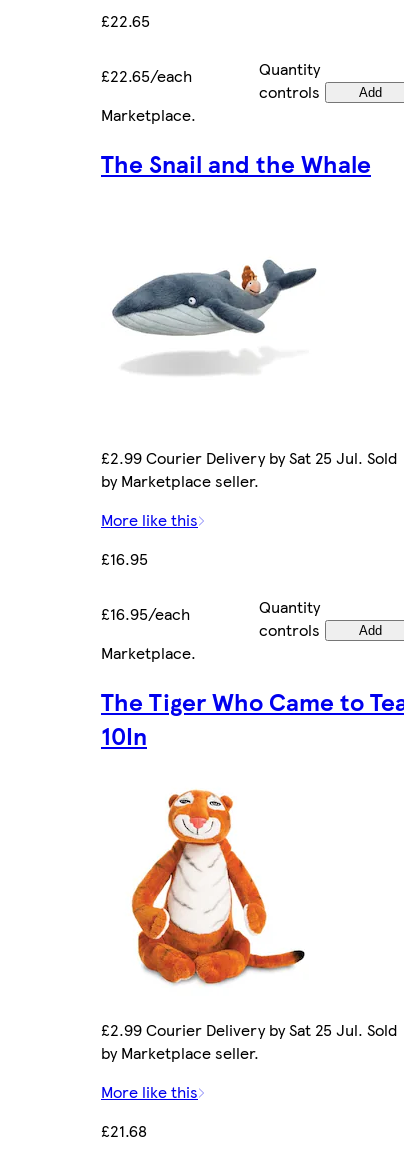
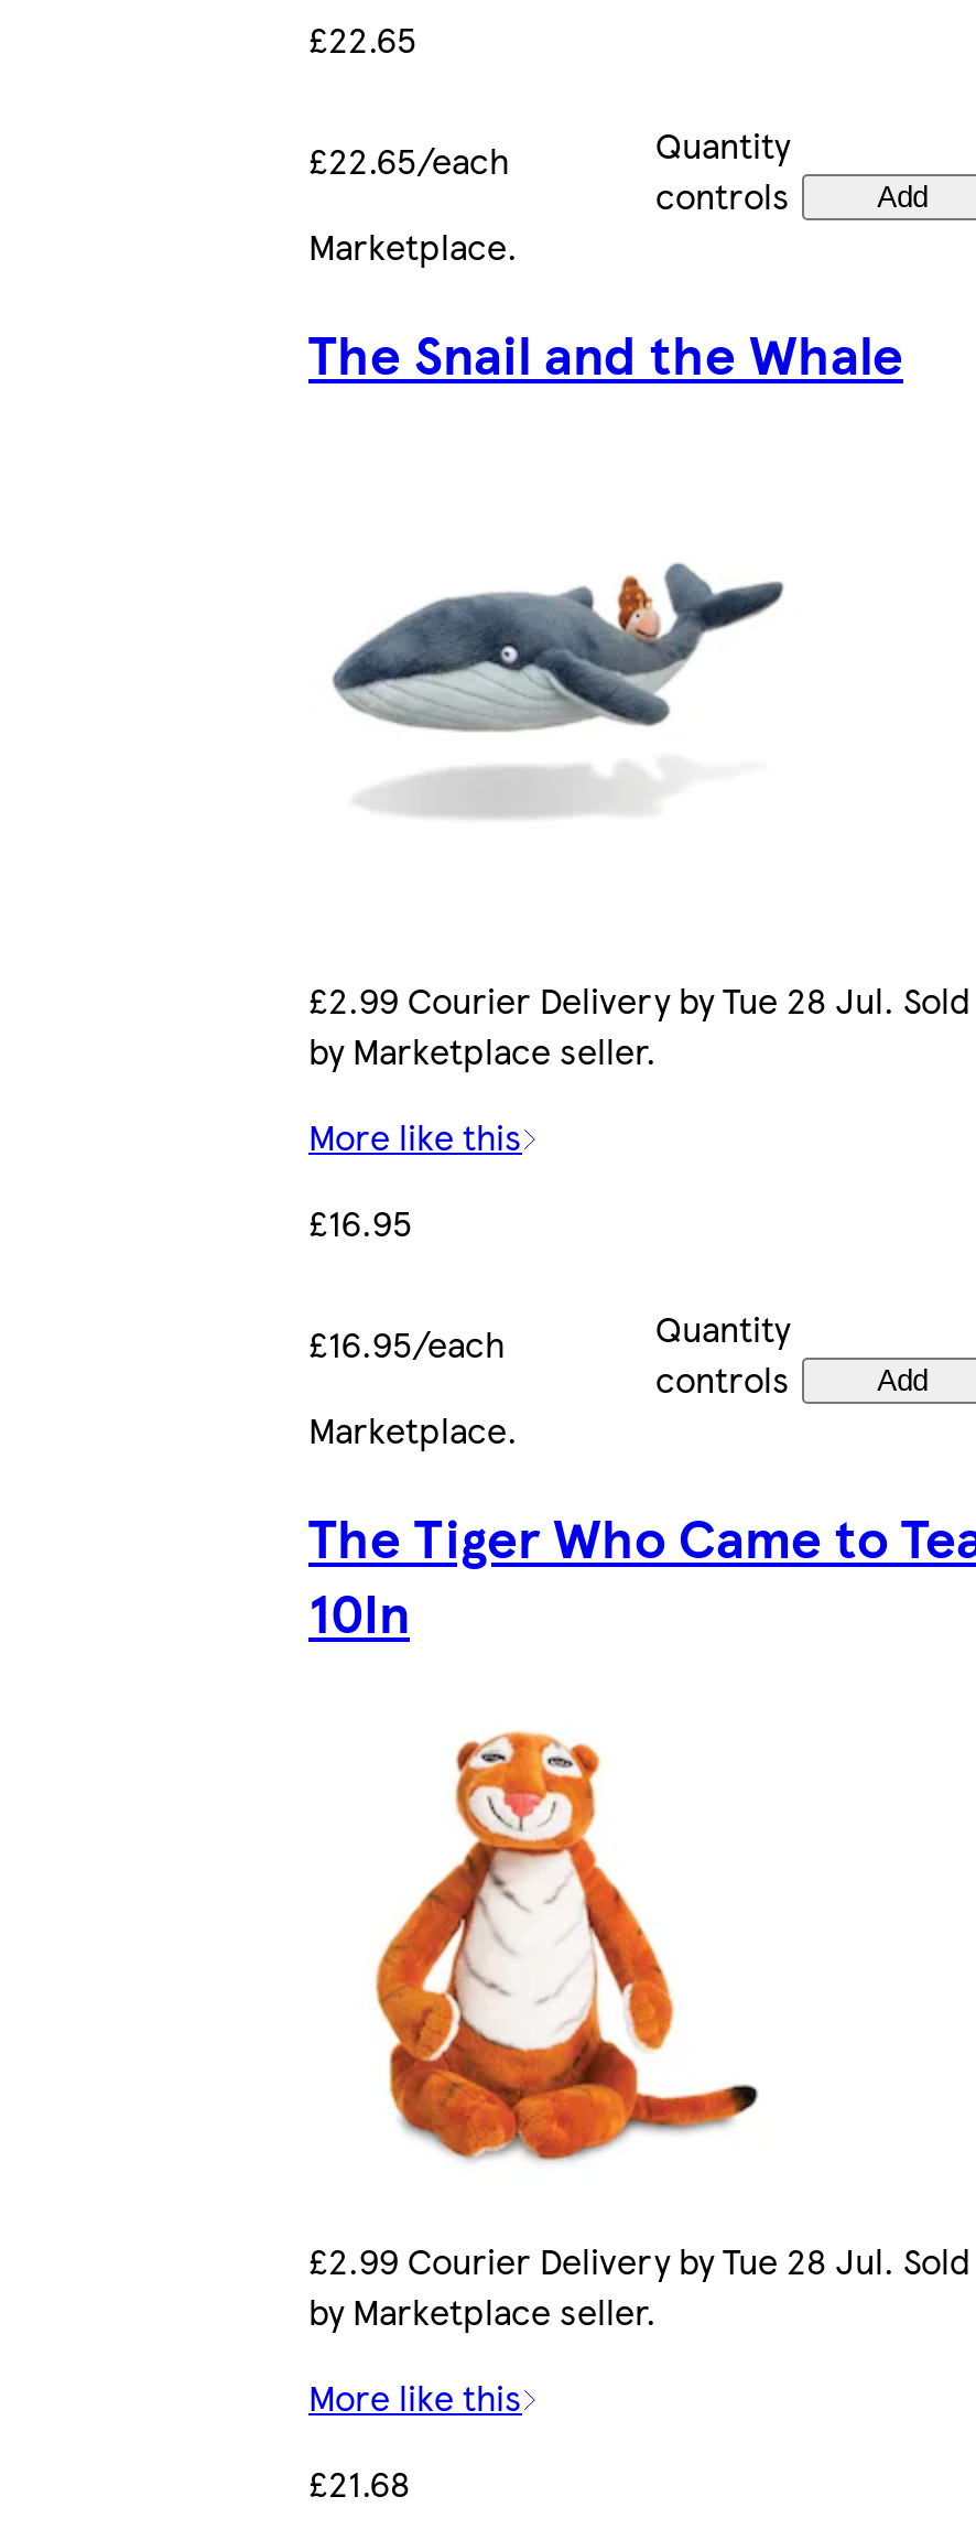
[101,446,397,469] £2.99 Courier Delivery by Sat 25 Jul. Sold -> [308,975,969,1025] £2.99 Courier Delivery by Tue 28 Jul. Sold
[101,1018,397,1041] £2.99 Courier Delivery by Sat 25 Jul. Sold -> [308,2235,969,2286] £2.99 Courier Delivery by Tue 28 Jul. Sold

